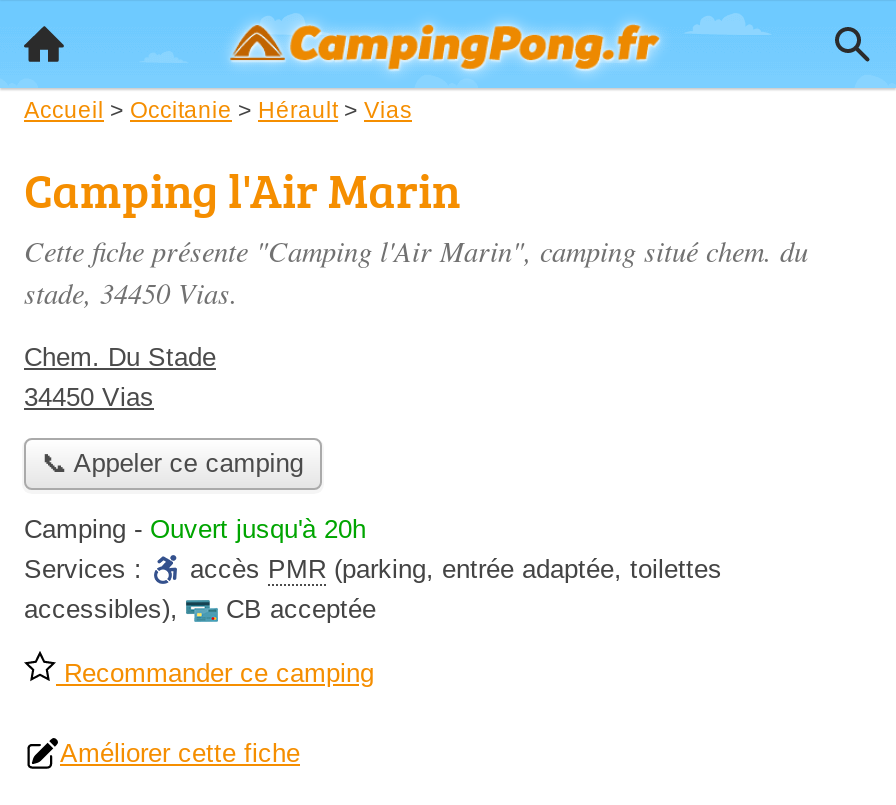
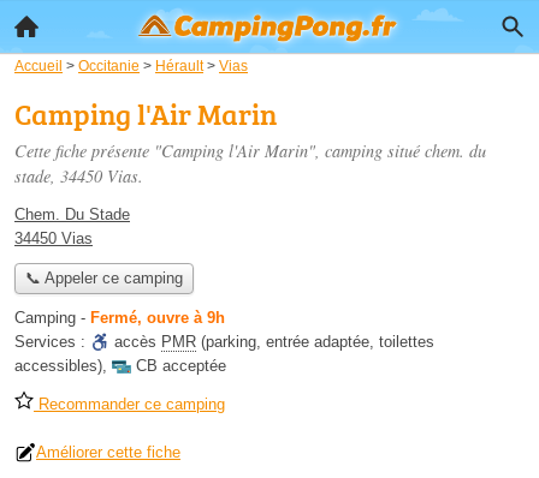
[24,515,366,545] Camping - Ouvert jusqu'à 20h -> [14,309,225,327] Camping - Fermé, ouvre à 9h

